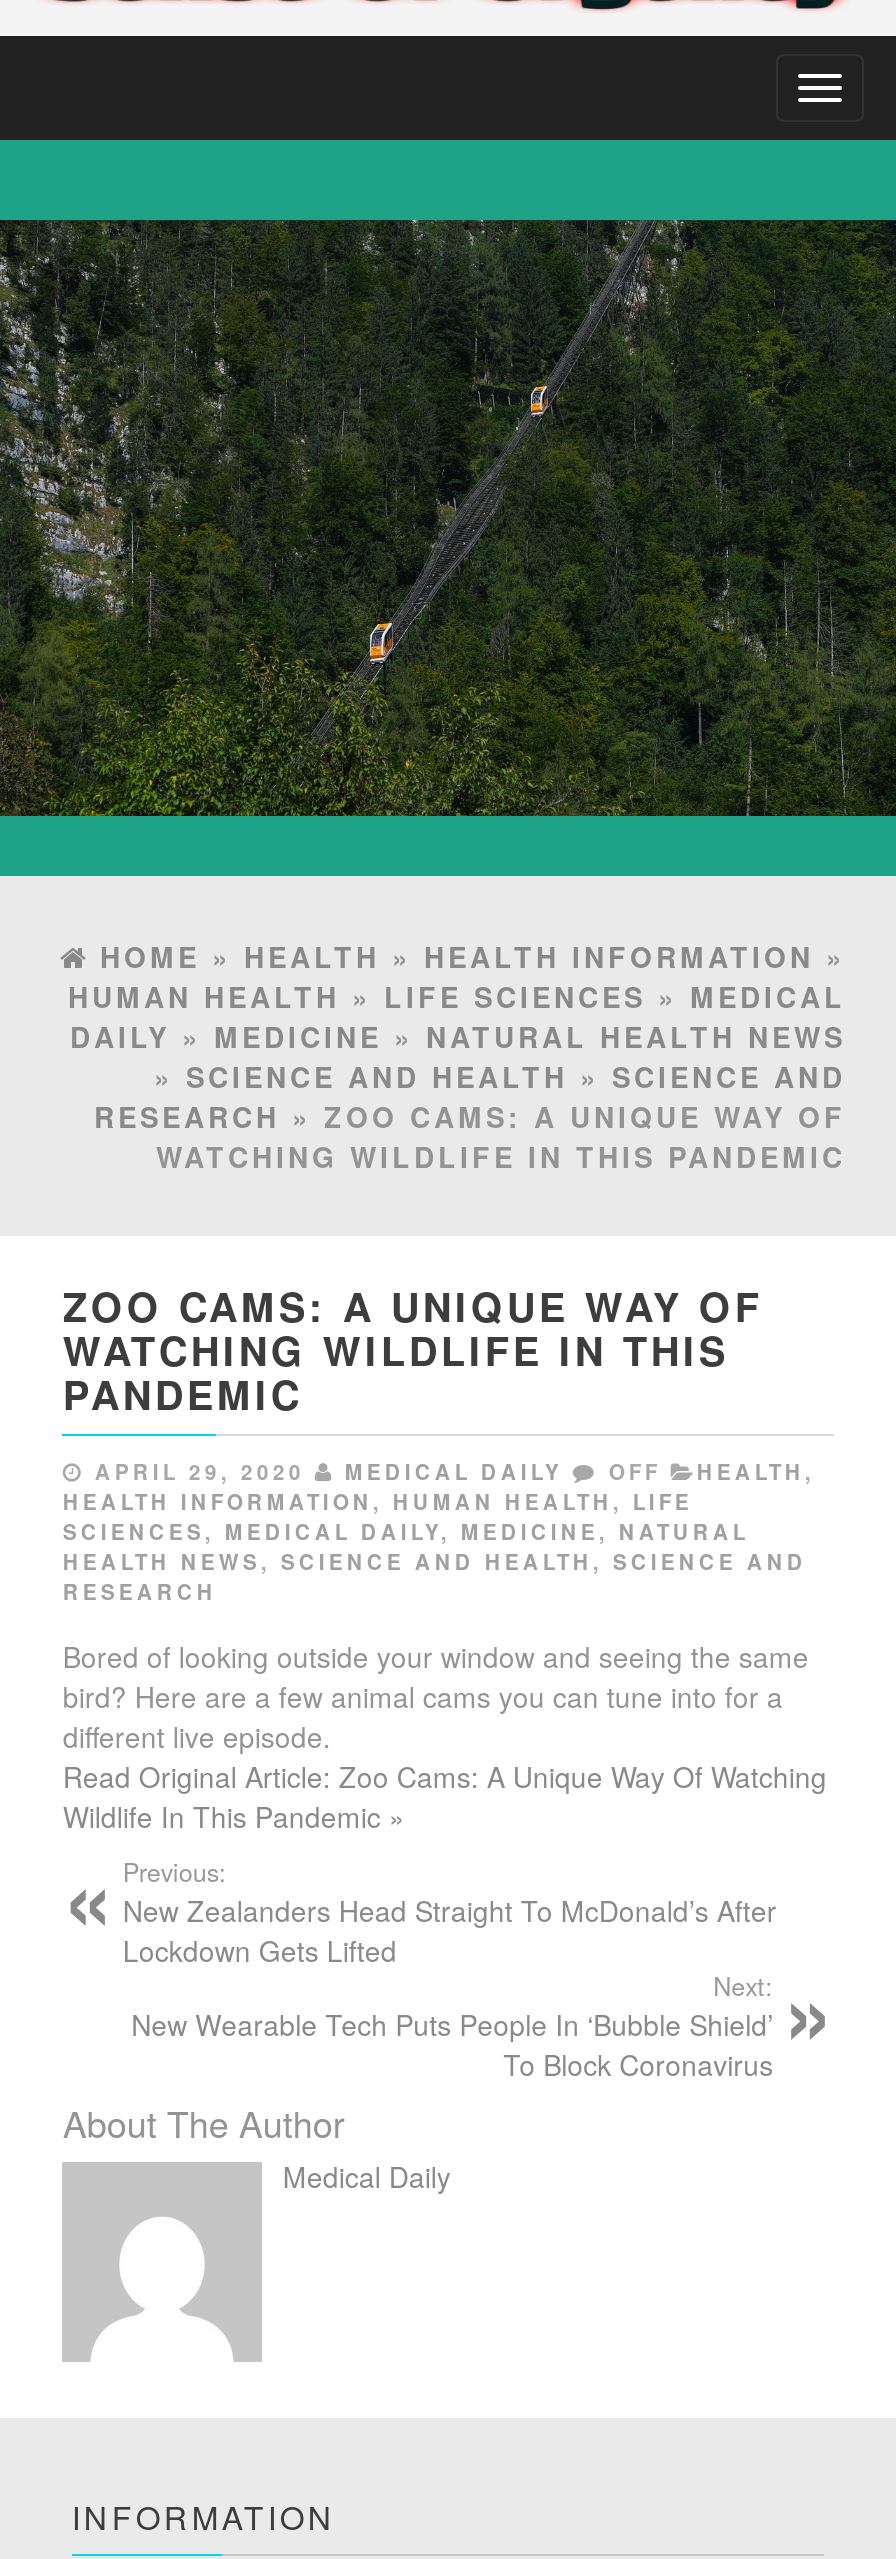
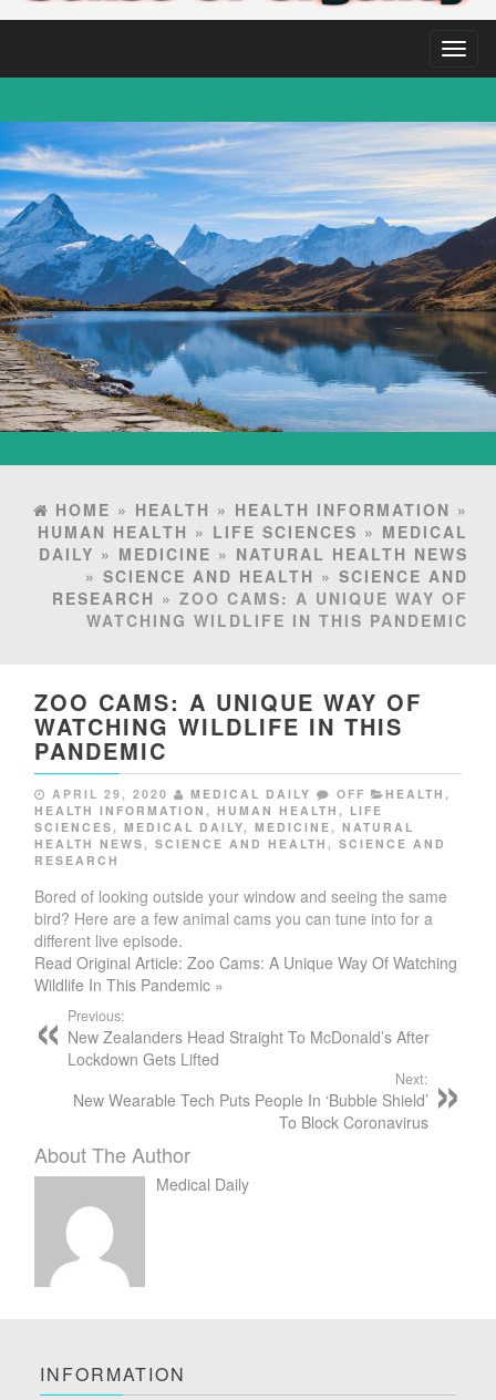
[6,218,890,818] [image] -> [3,121,493,433] [image]

